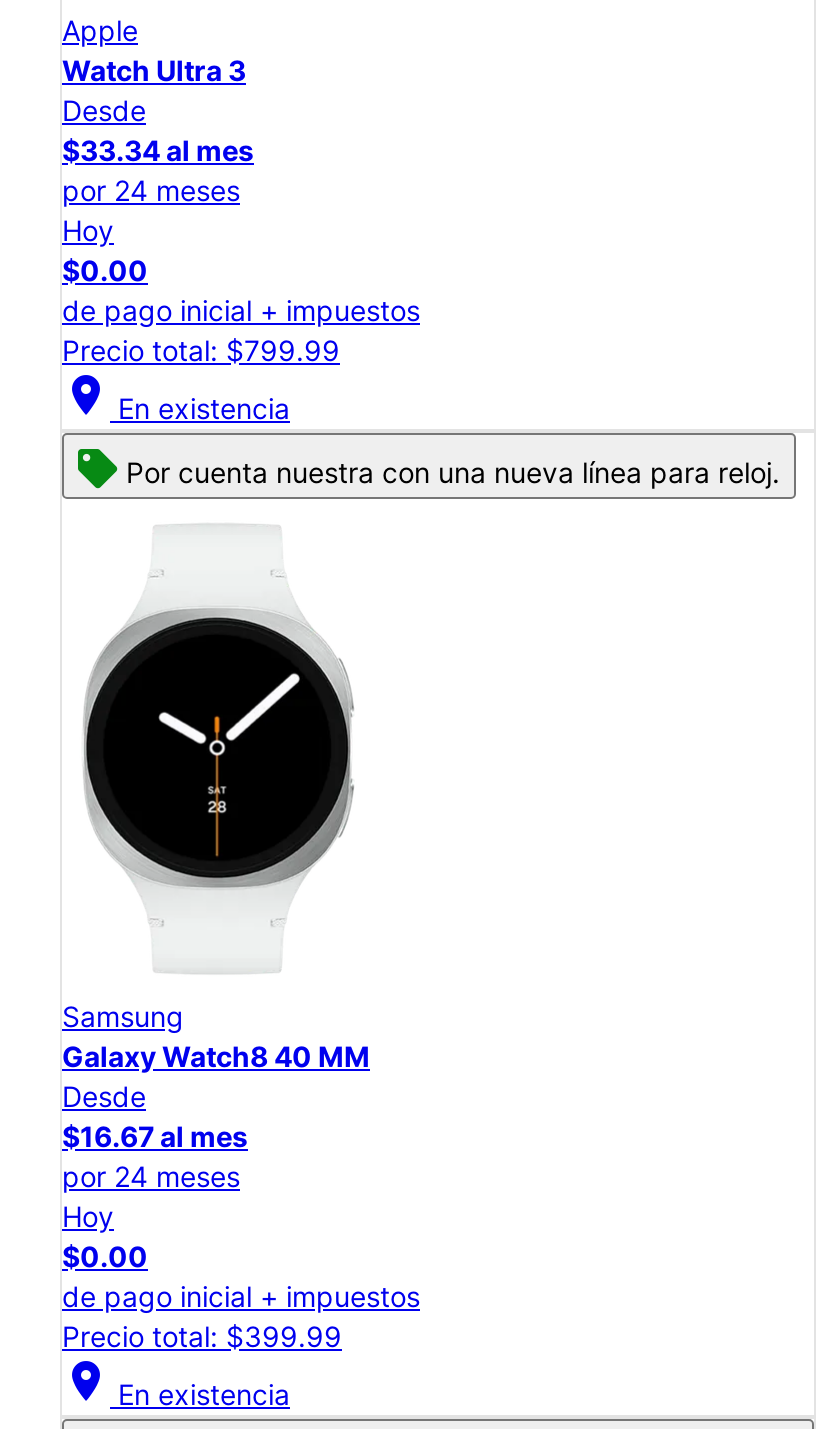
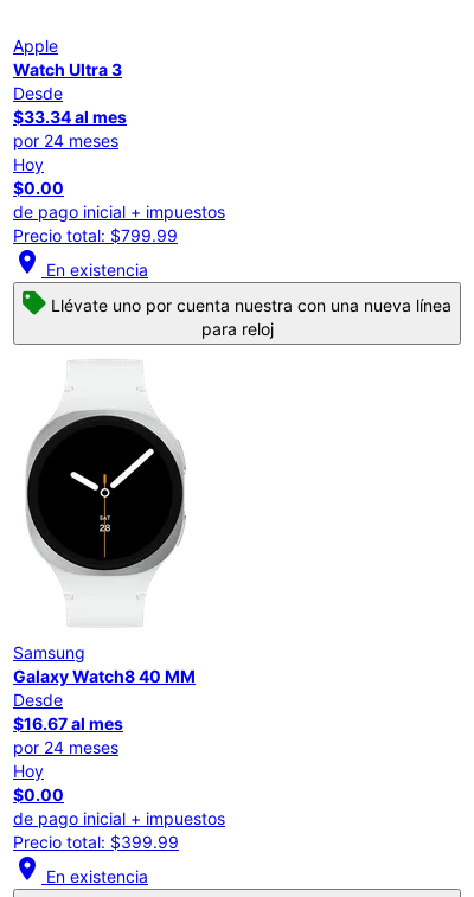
[126,455,780,489] Por cuenta nuestra con una nueva línea para reloj. -> [51,296,451,339] Llévate uno por cuenta nuestra con una nueva línea | para reloj

